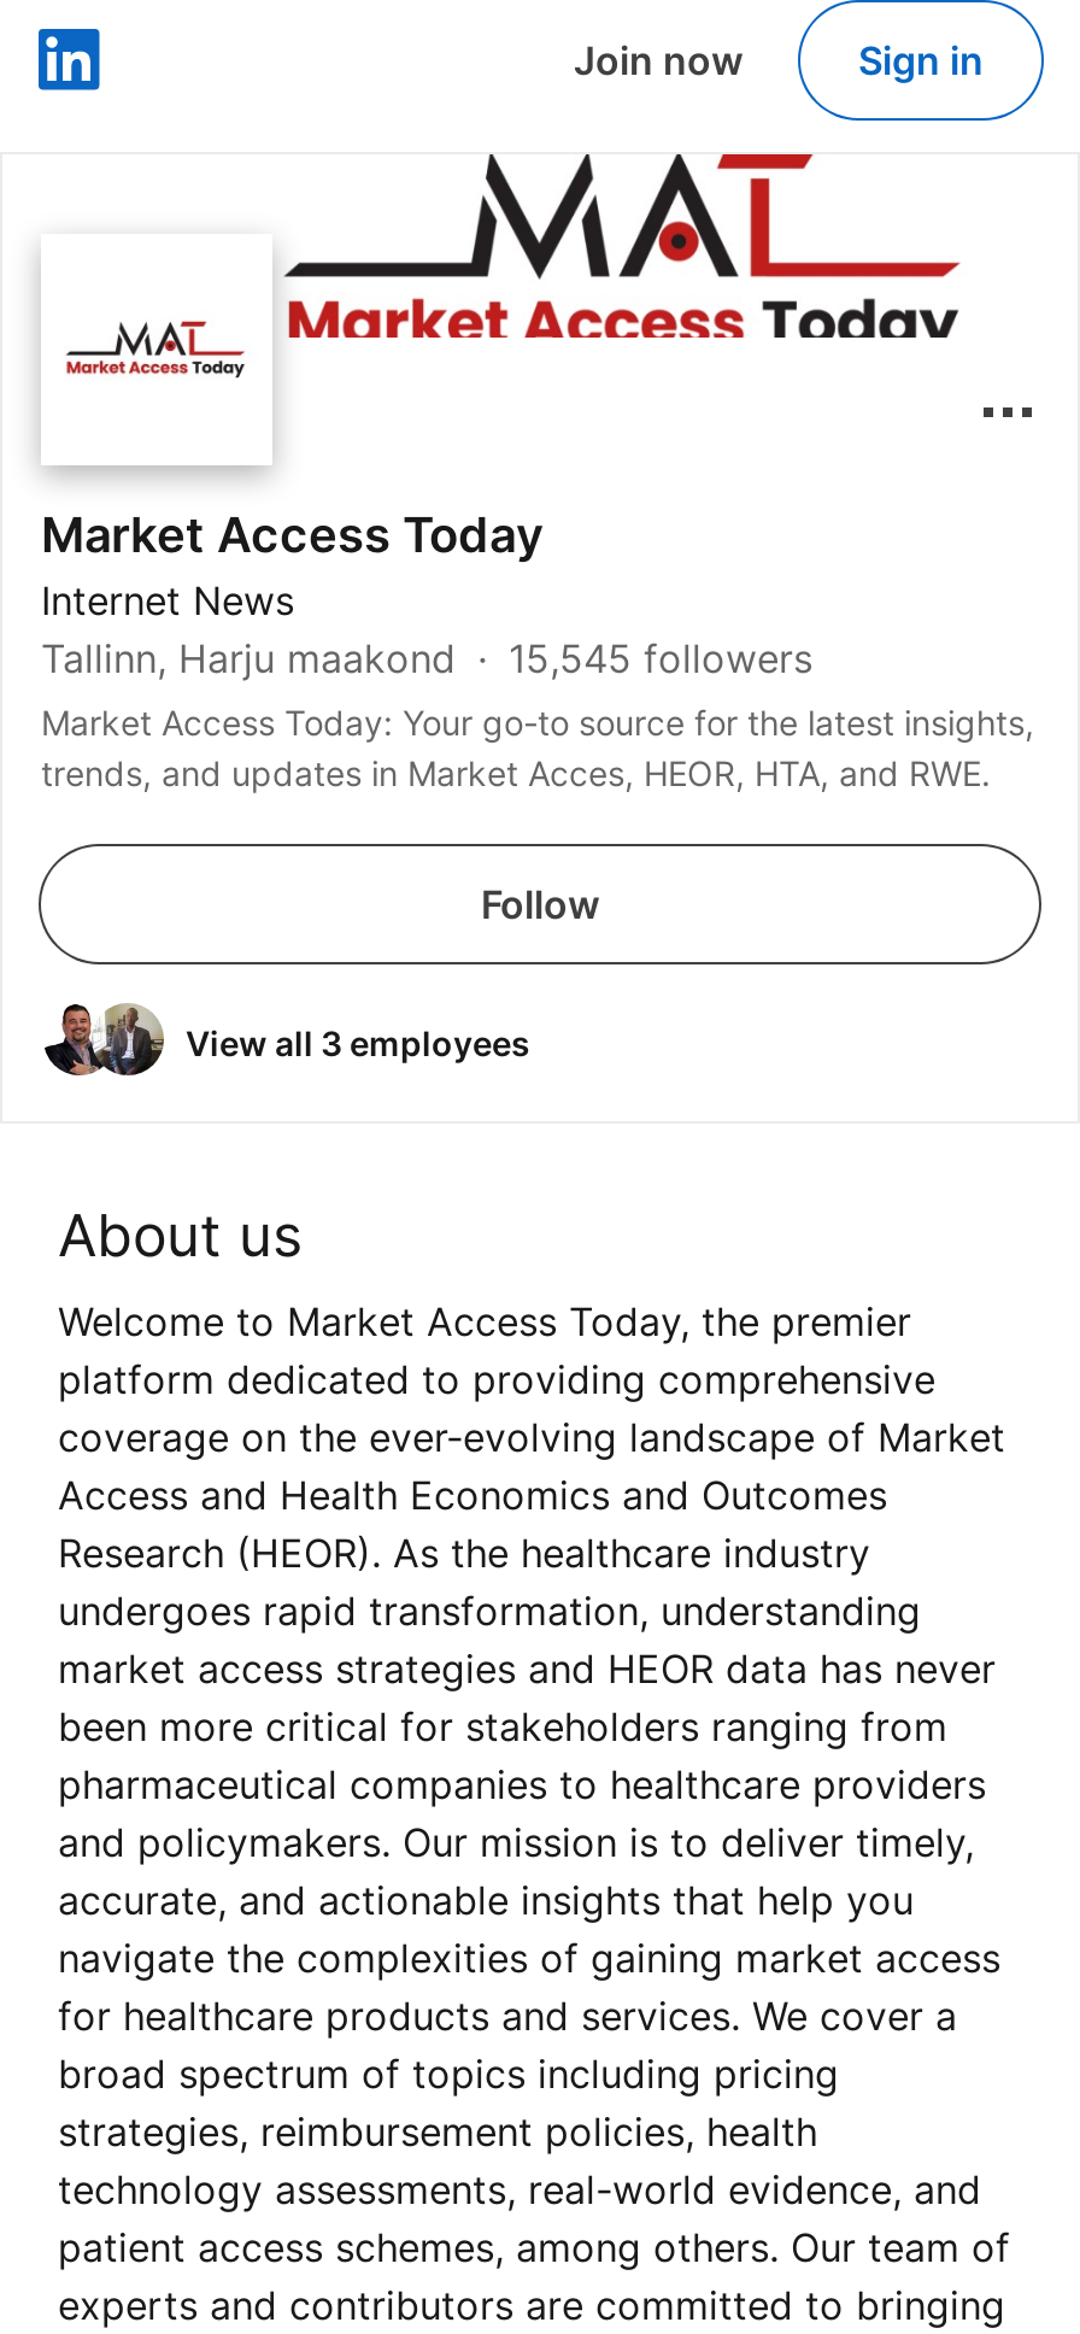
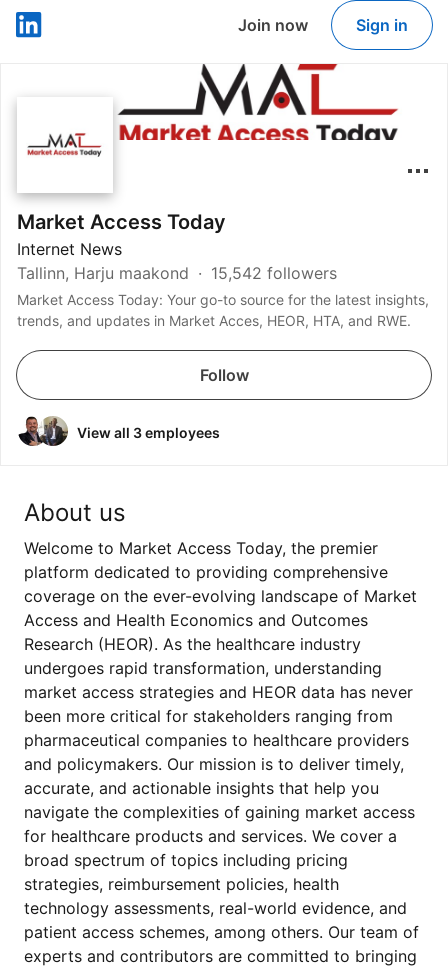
[41,634,812,682] Tallinn, Harju maakond 15,545 followers -> [17,263,337,283] Tallinn, Harju maakond 15,542 followers

